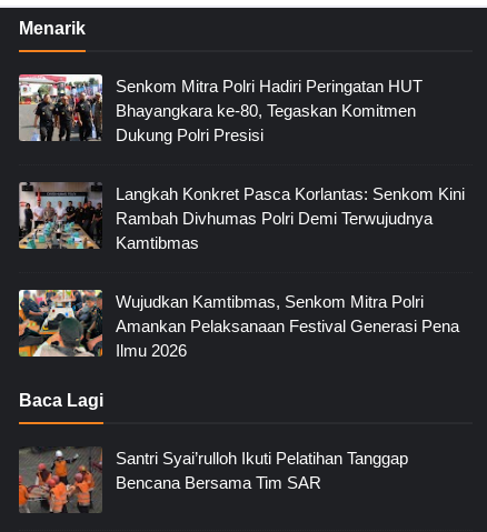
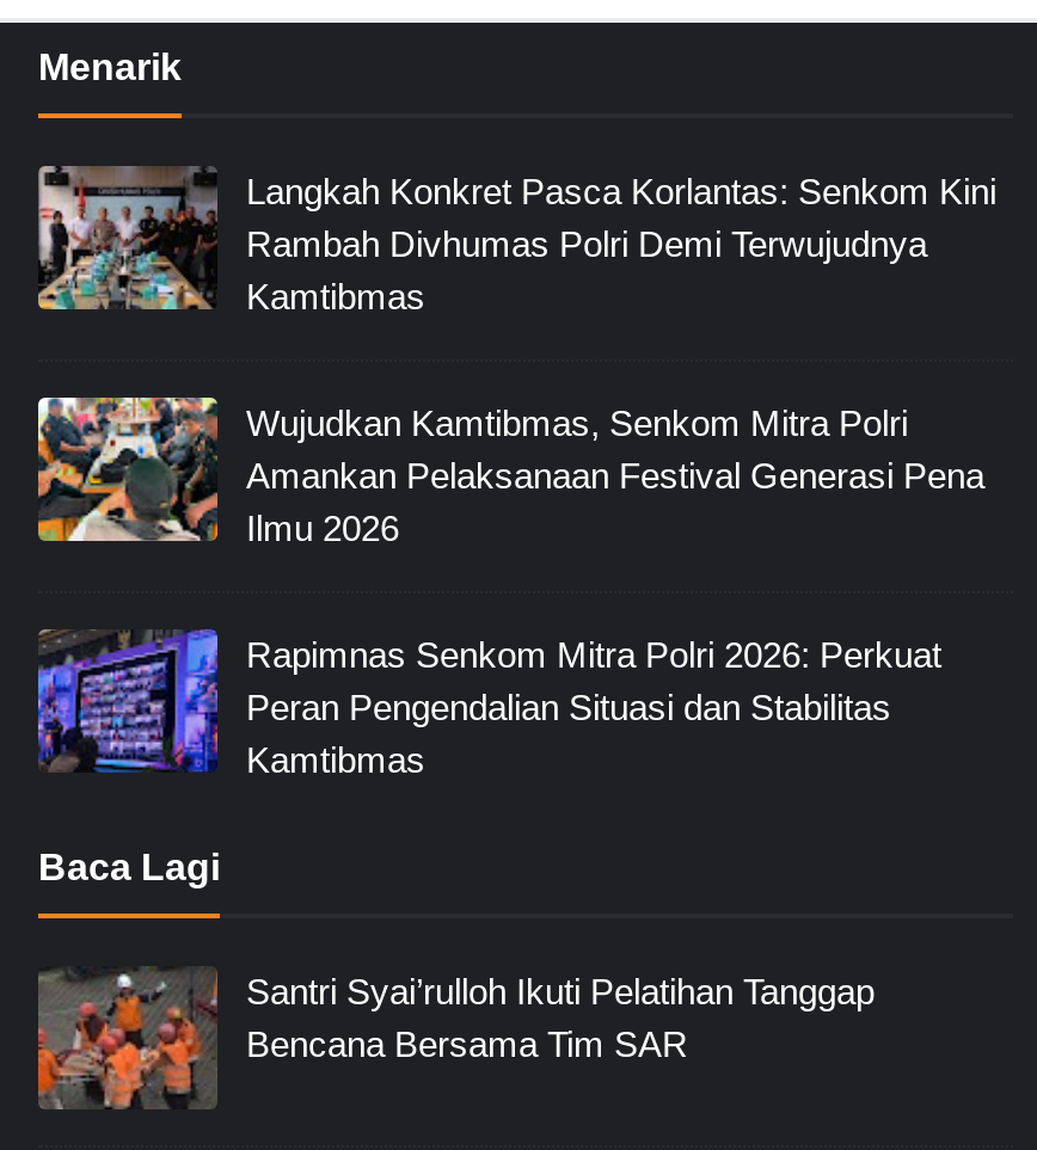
[18,73,423,144] [image] | Senkom Mitra Polri Hadiri Peringatan HUT | Bhayangkara ke-80, Tegaskan Komitmen | Dukung Polri Presisi -> none
moved [18,181,465,360] -> [36,164,996,548]: [image] | Langkah Konkret Pasca Korlantas: Senkom Kini | Rambah Divhumas Polri Demi Terwujudnya | Kamtibmas | Wujudkan Kamtibmas, Senkom Mitra Polri | Amankan Pelaksanaan Festival Generasi Pena | Ilmu 2026
none -> [36,629,941,779] [image] | Rapimnas Senkom Mitra Polri 2026: Perkuat | Peran Pengendalian Situasi dan Stabilitas | Kamtibmas

